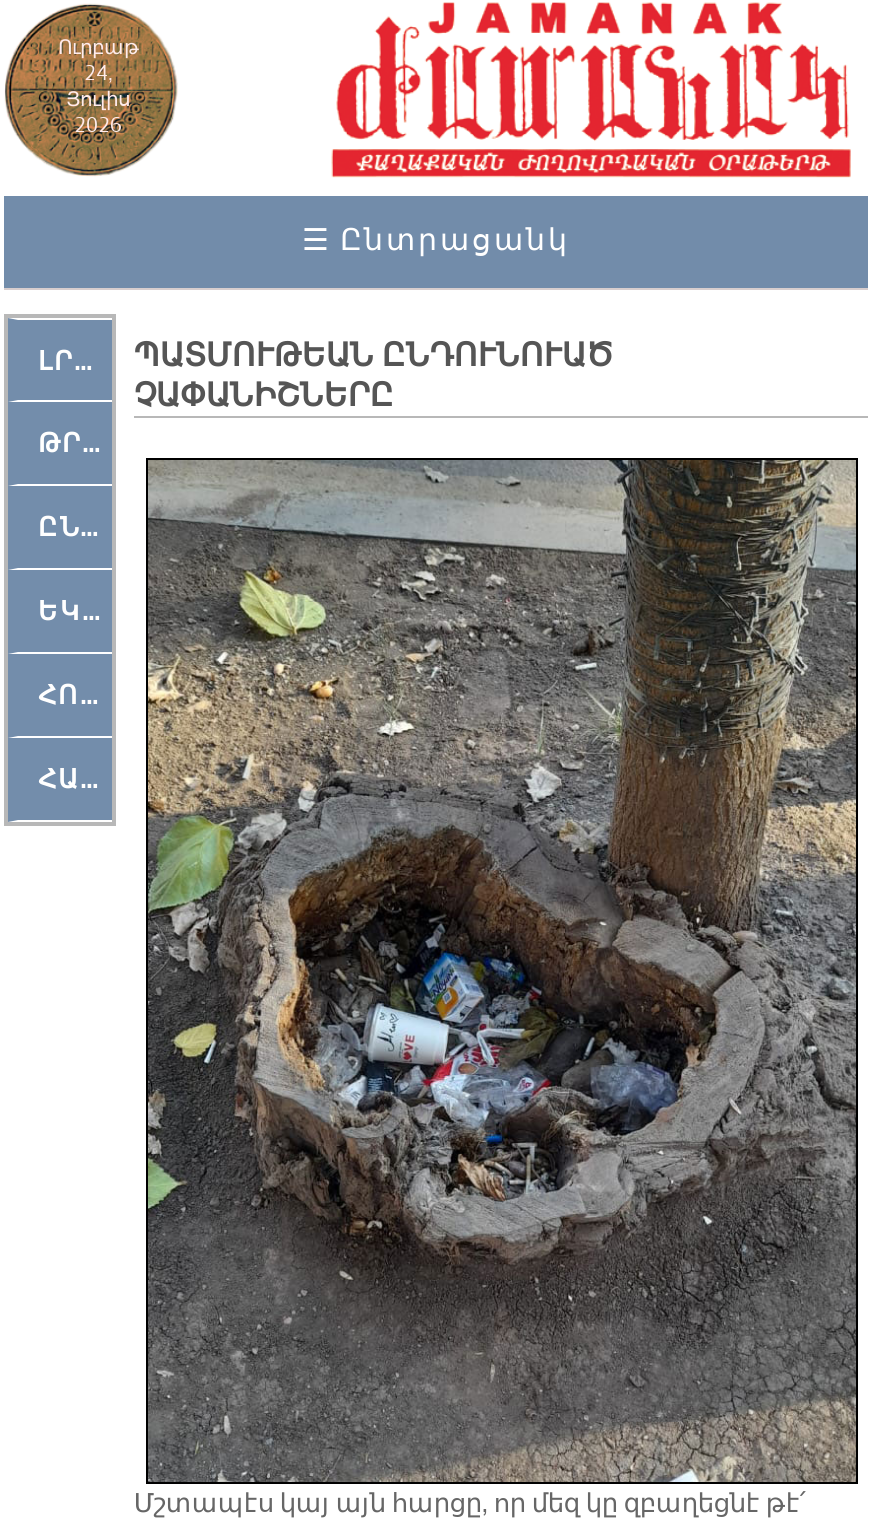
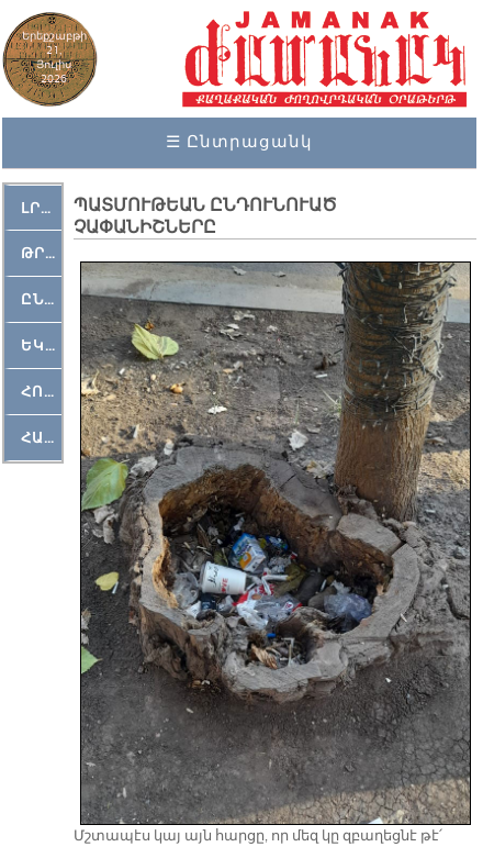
[58,34,138,86] Ուրբաթ | 24, -> [21,28,86,57] Երեքշաբթի | 21,

